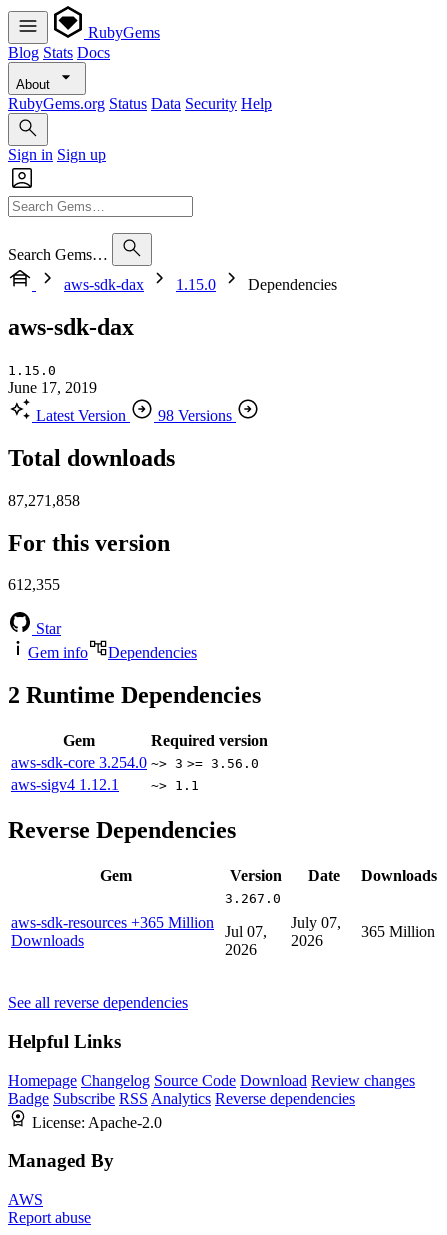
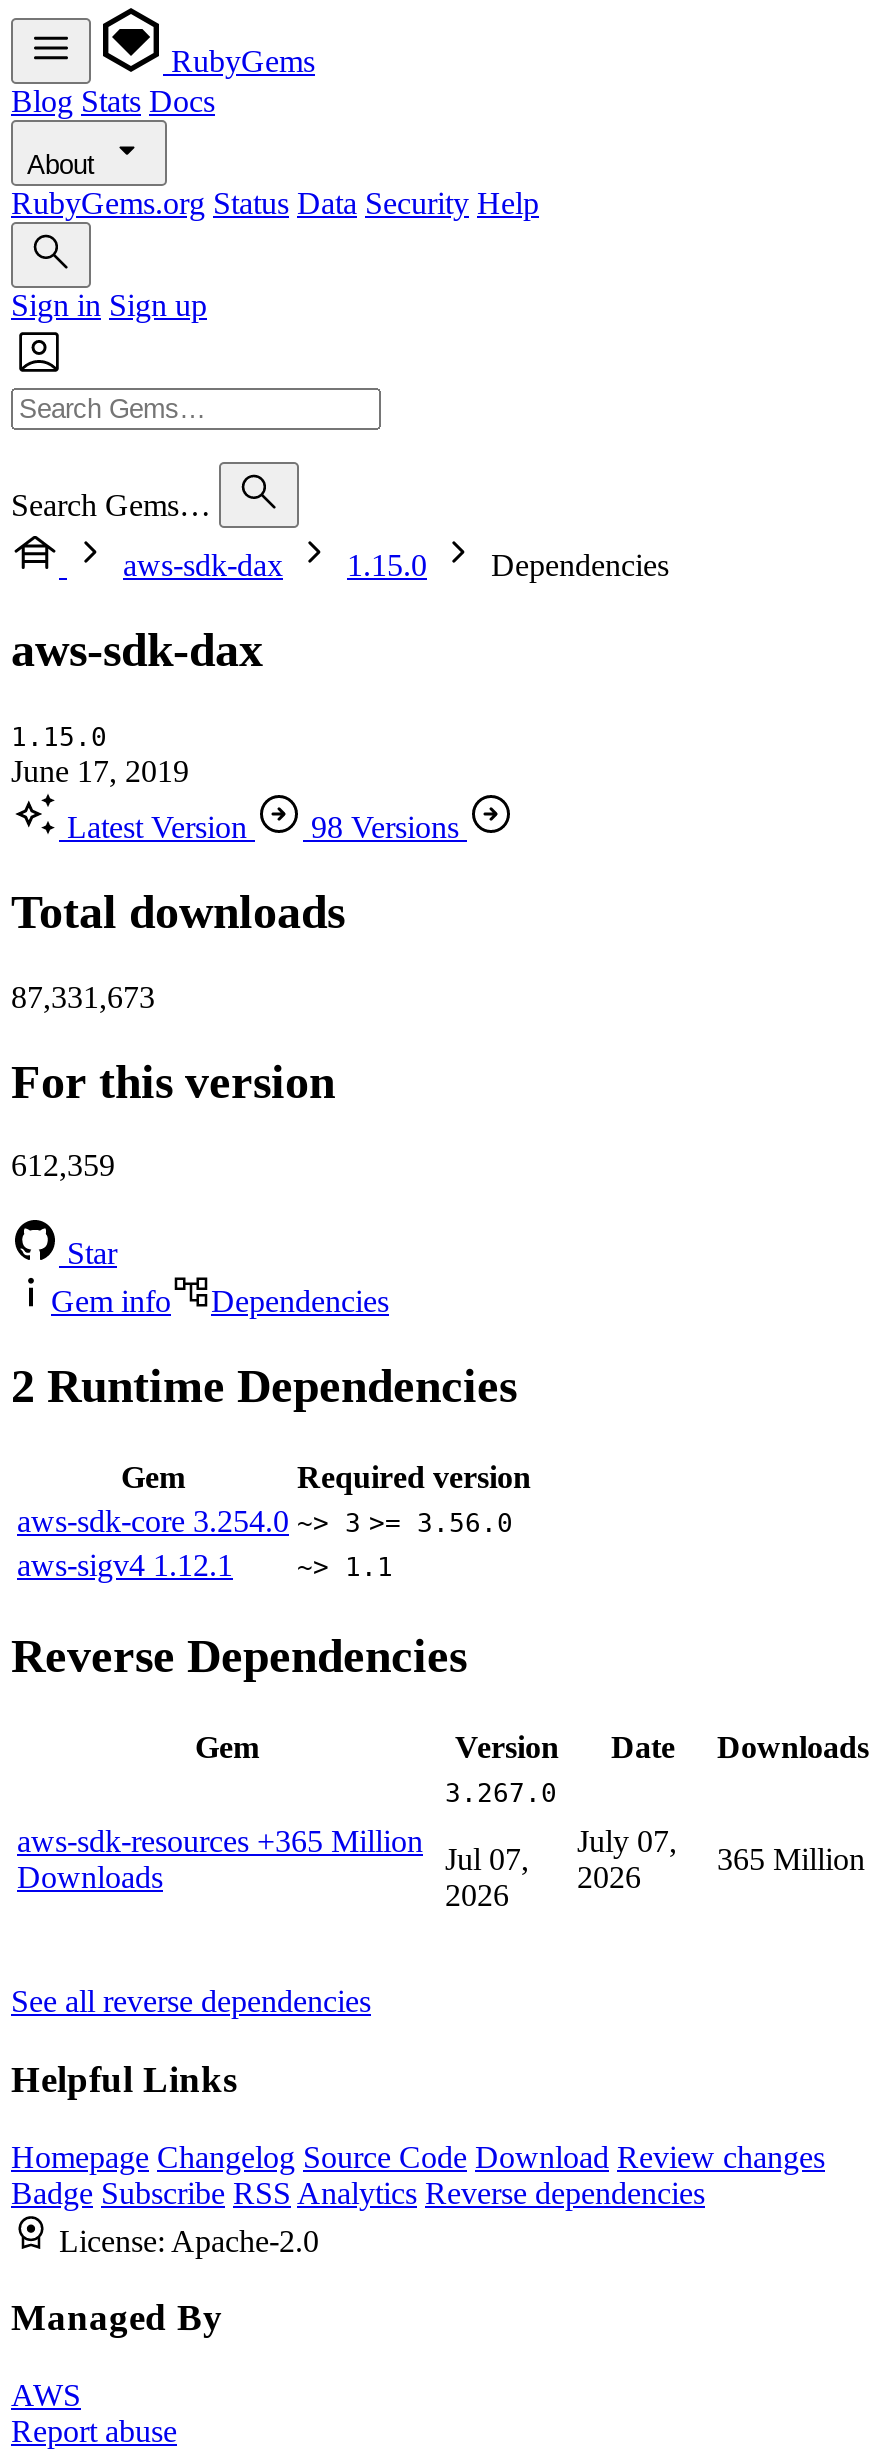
[8,492,80,509] 87,271,858 -> [11,979,155,1013] 87,331,673
[8,576,60,593] 612,355 -> [11,1149,115,1183] 612,359

